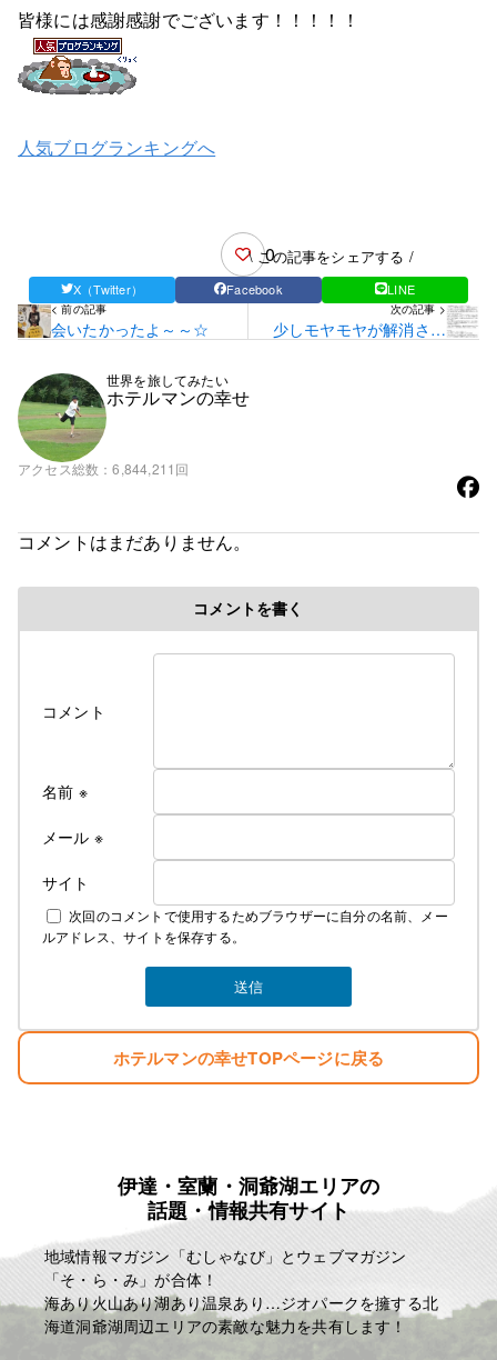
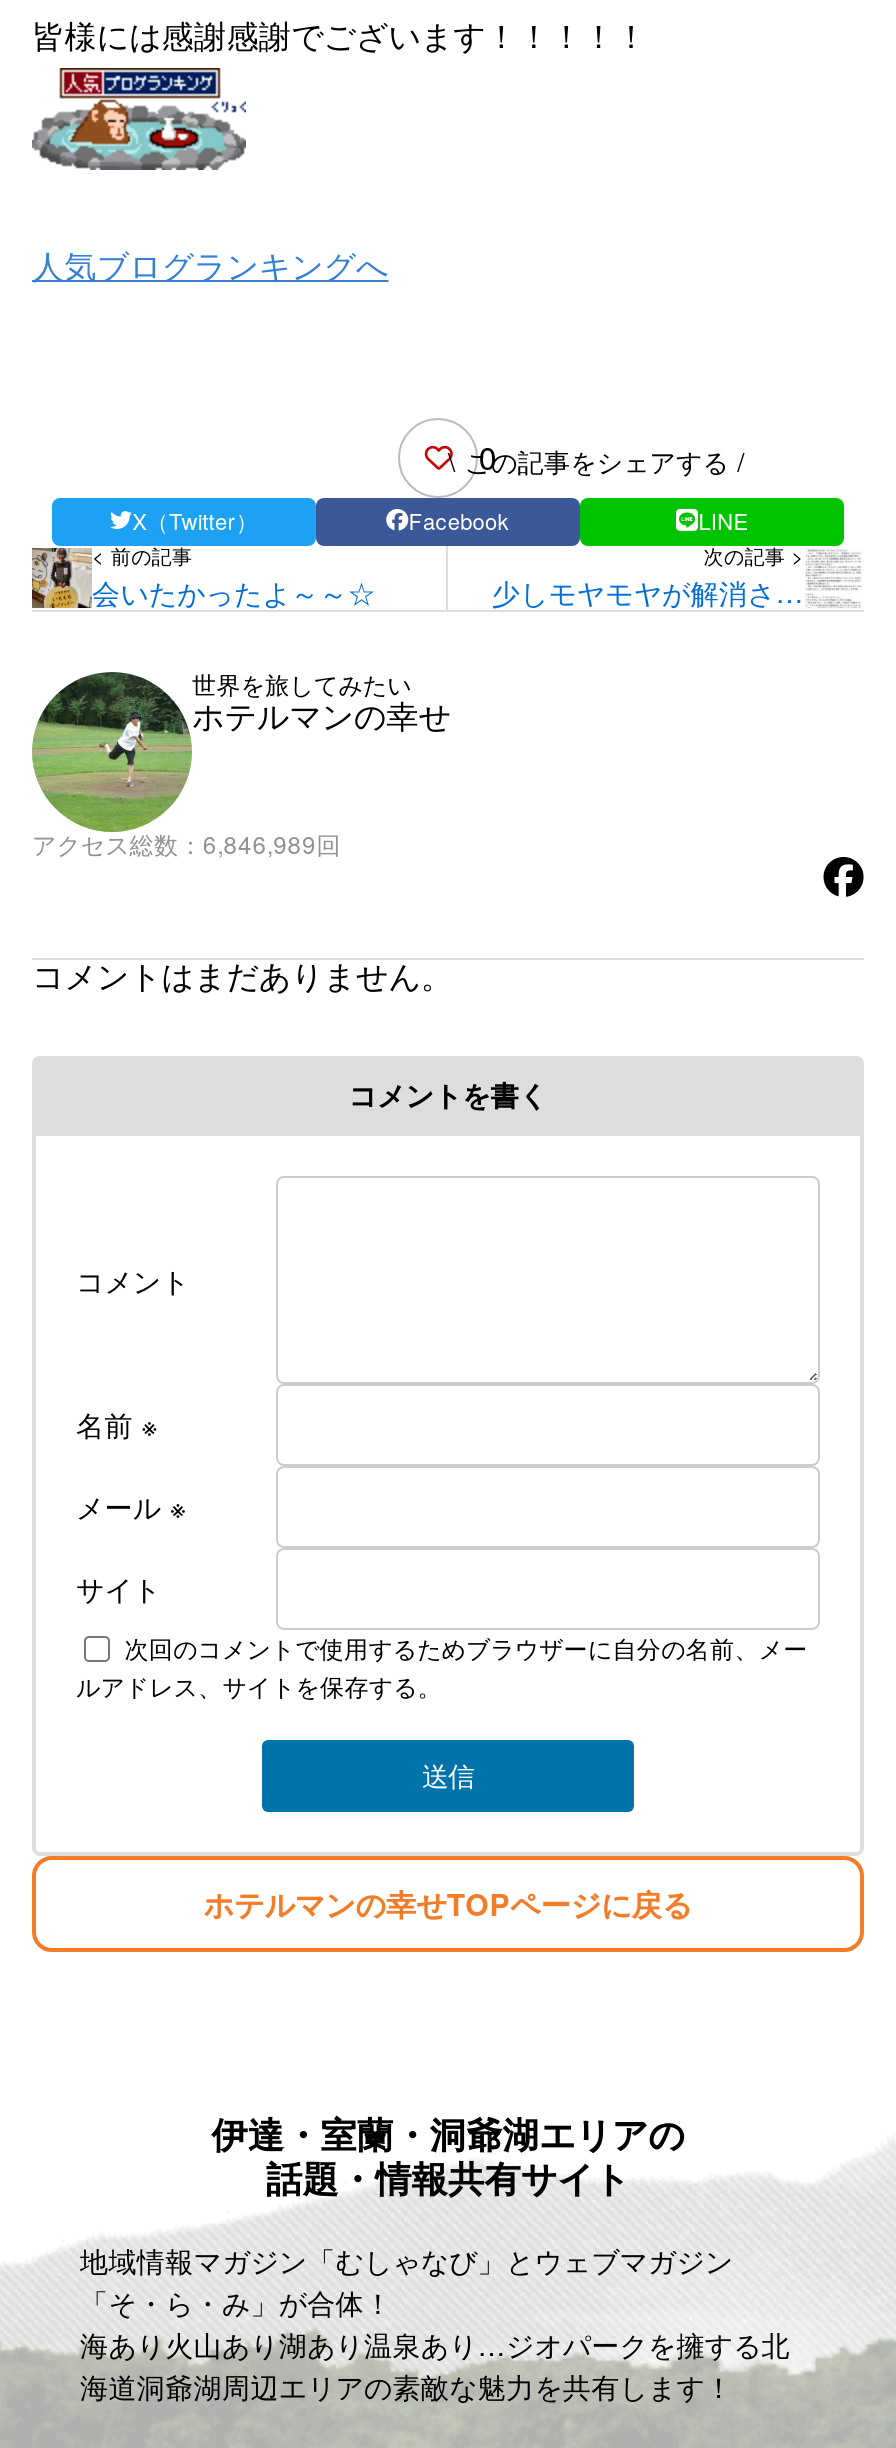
[18,459,189,478] アクセス総数 6,844,211回 -> [32,826,341,860] アクセス総数 6,846,989回

